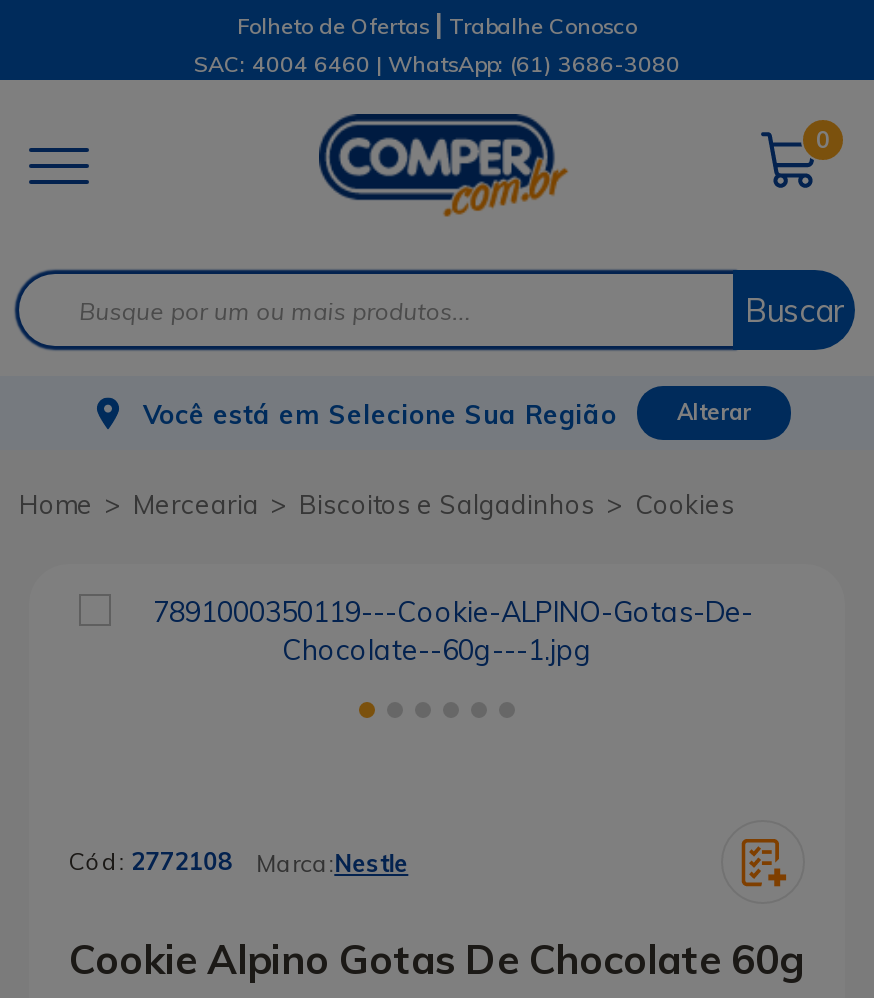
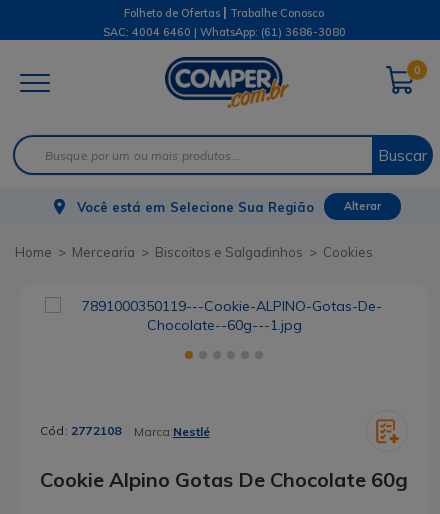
[256,847,408,877] Marca: Nestle -> [134,423,210,438] Marca: Nestlé

